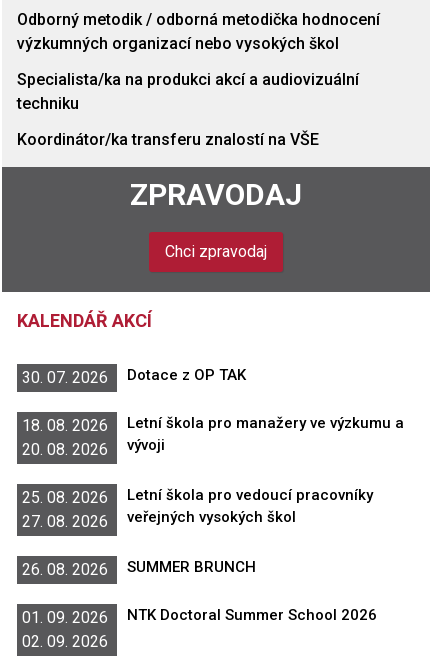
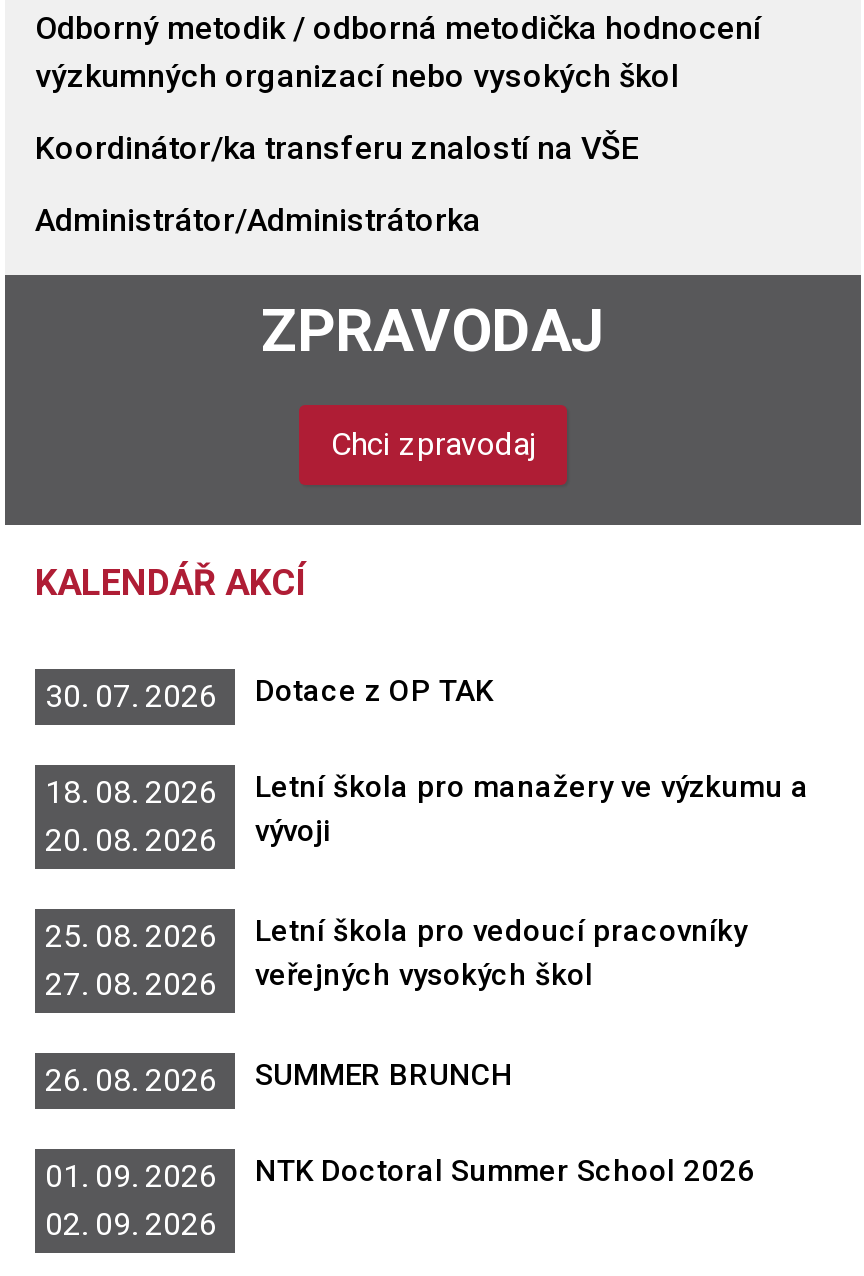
[17,70,359,113] Specialista/ka na produkci akcí a audiovizuální | techniku -> none
moved [17,130,319,149] -> [35,129,639,167]: Koordinátor/ka transferu znalostí na VŠE
none -> [35,201,481,239] Administrátor/Administrátorka

